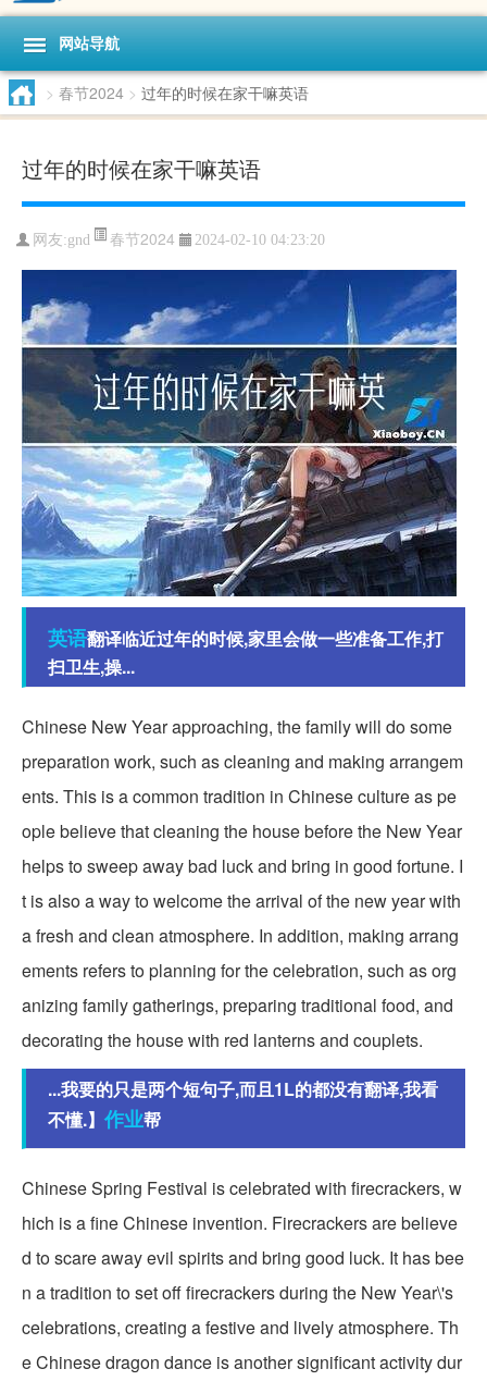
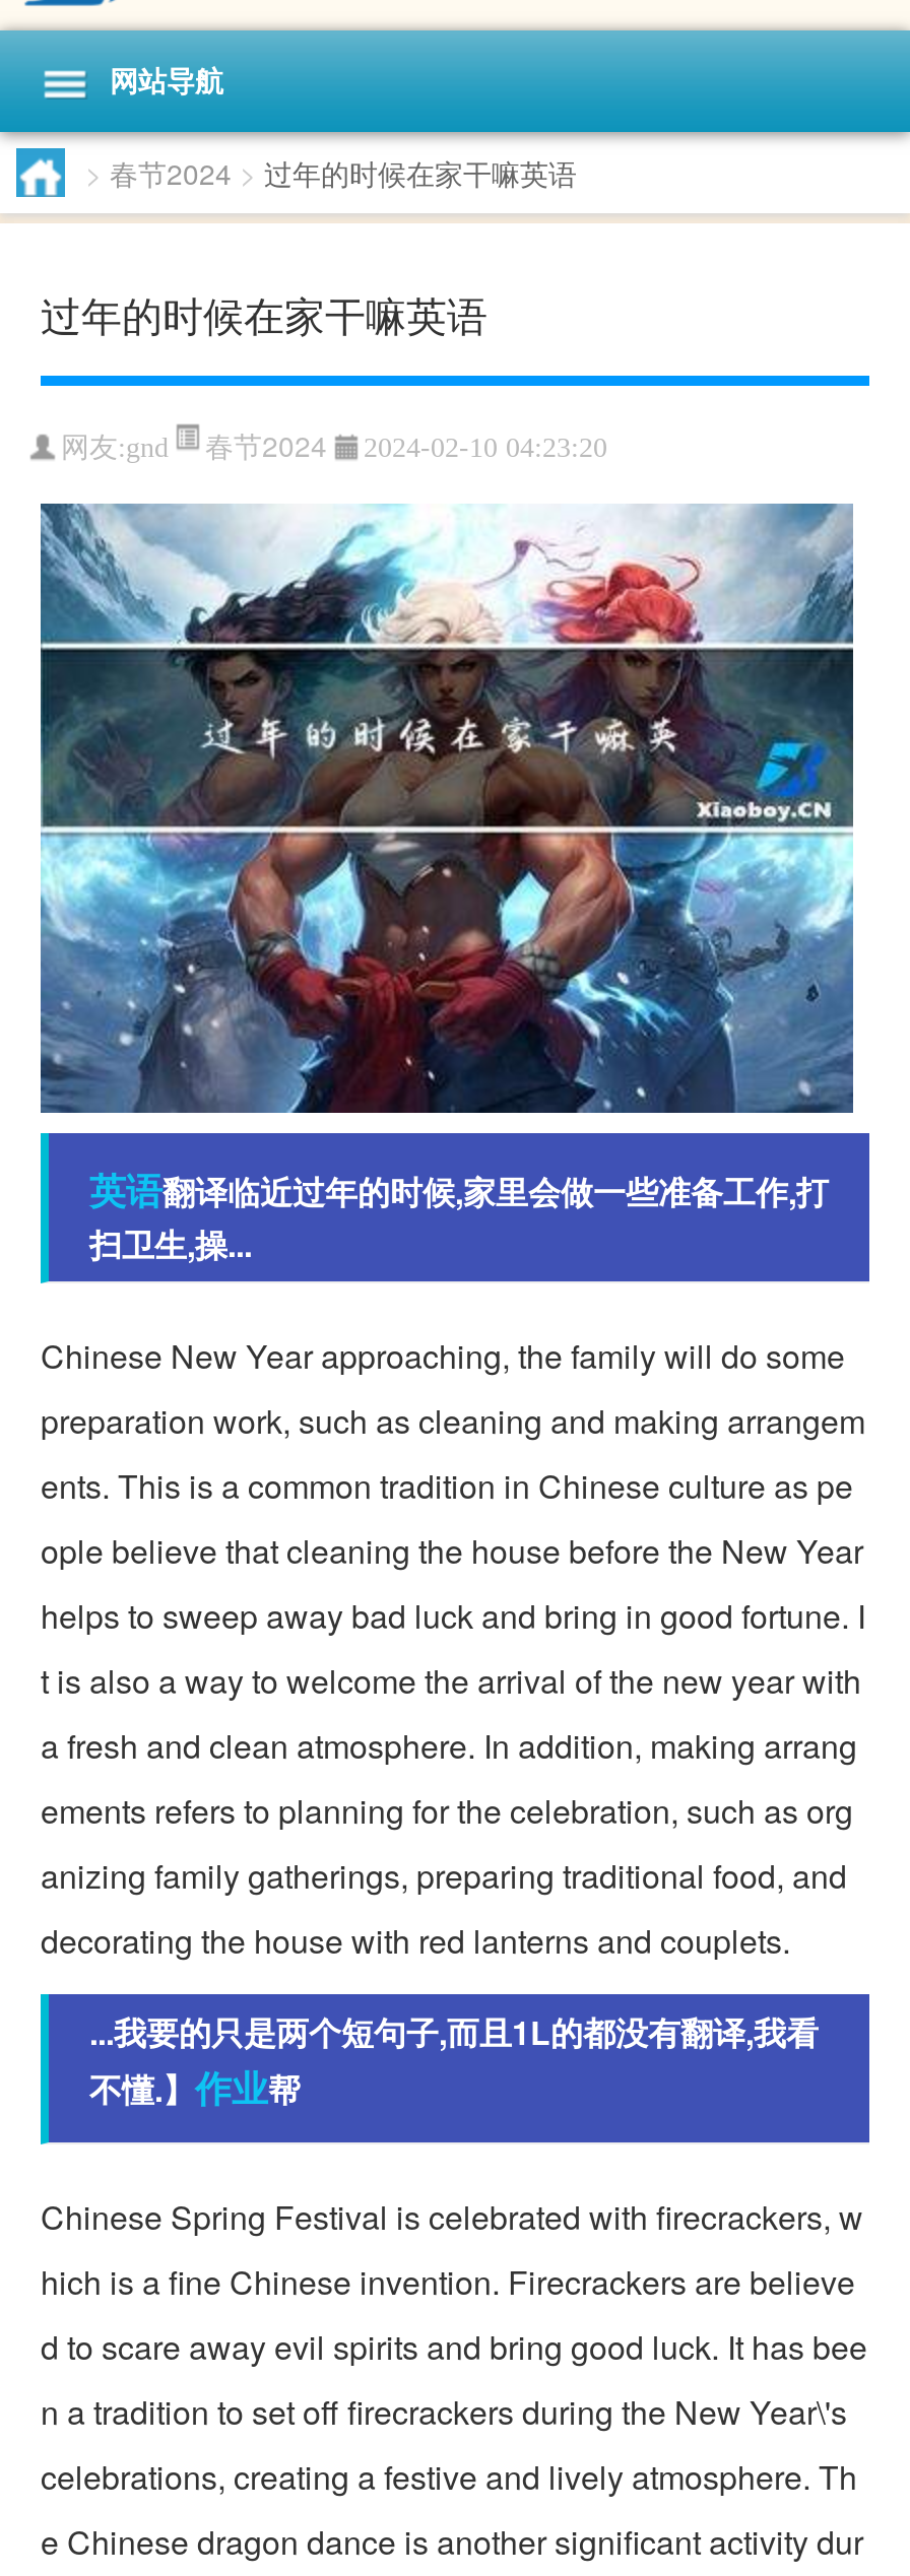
[21,269,458,597] [image] -> [39,504,855,1115] [image]

